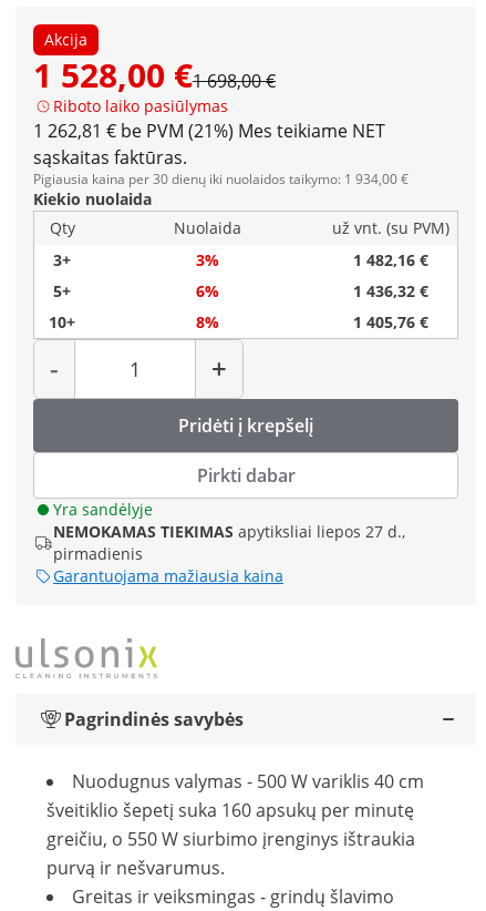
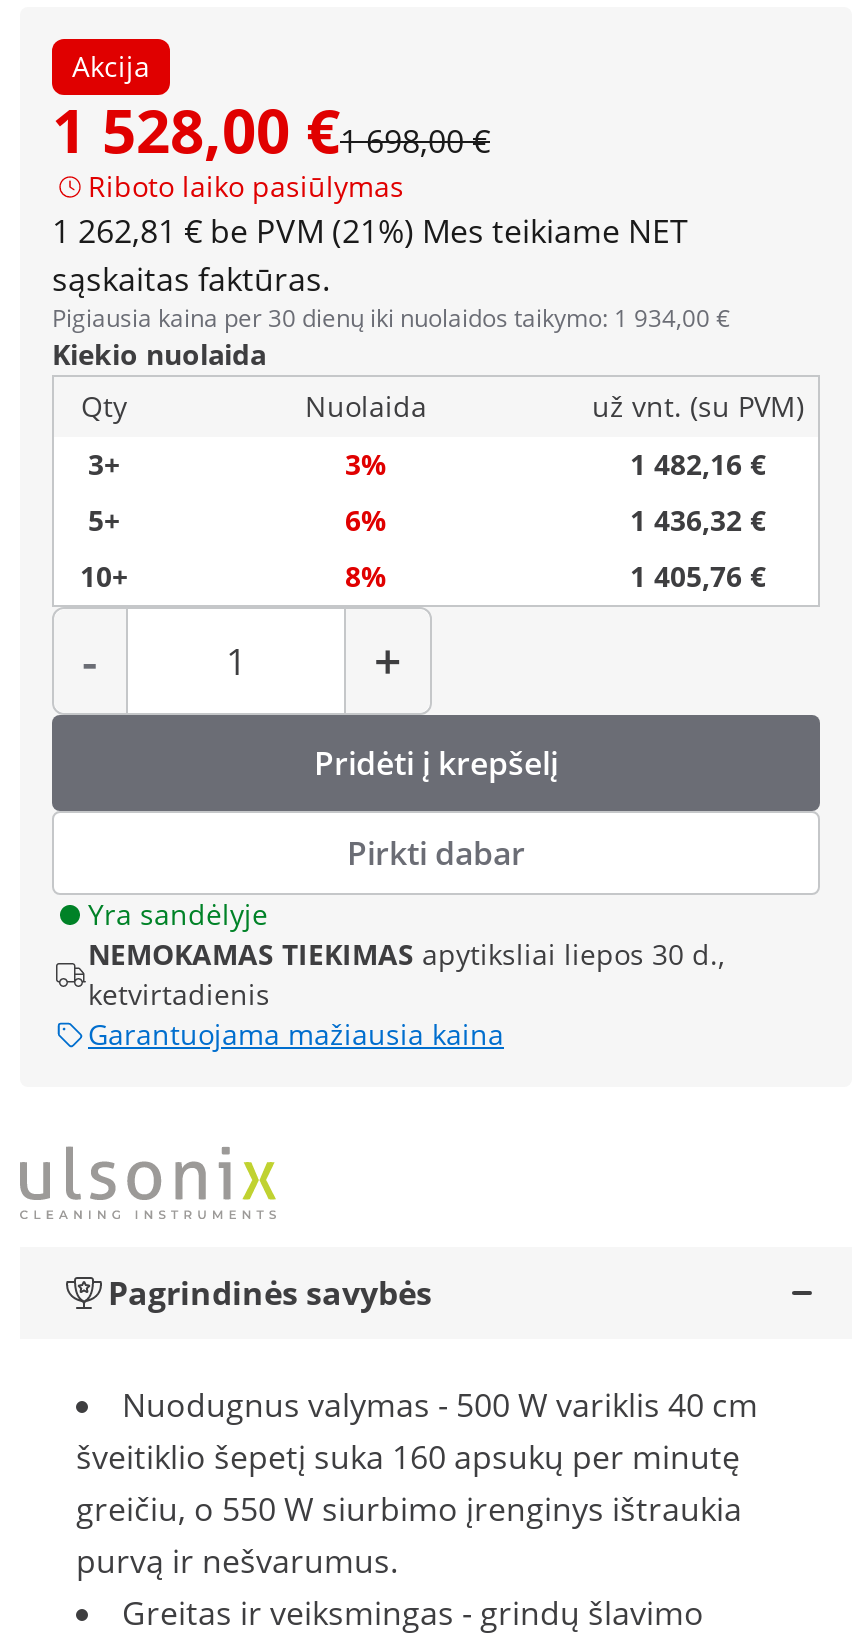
[53,521,405,564] NEMOKAMAS TIEKIMAS apytiksliai liepos 27 d., | pirmadienis -> [88,935,724,1013] NEMOKAMAS TIEKIMAS apytiksliai liepos 30 d., | ketvirtadienis

